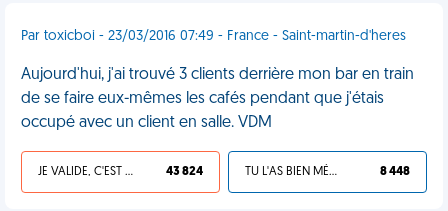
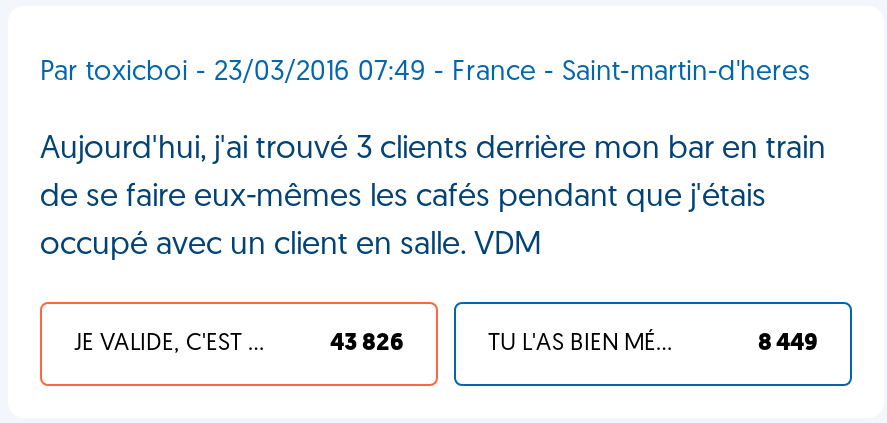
[166,166,203,178] 43 824 -> [330,332,404,356] 43 826
[380,166,410,178] 8 448 -> [758,332,818,356] 8 449

